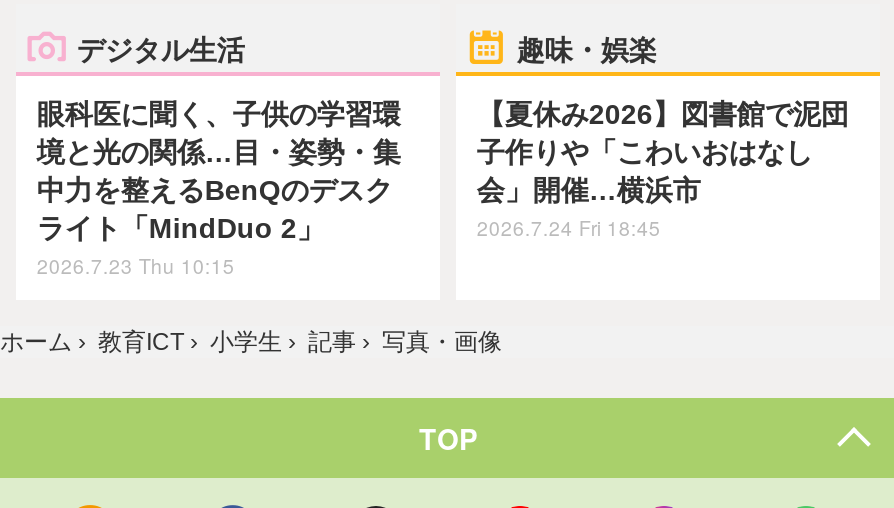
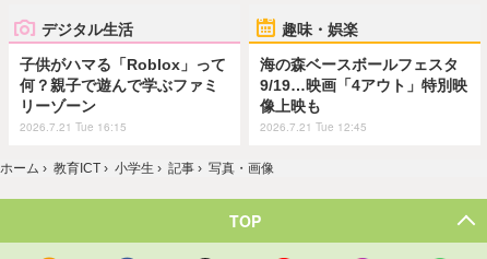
[37,98,401,280] 眼科医に聞く、子供の学習環 | 境と光の関係…目・姿勢・集 | 中力を整えるBenQのデスク | ライト「MindDuo 2」 | 2026.7.23 Thu 10:15 -> [20,56,226,134] 子供がハマる「Roblox」って | 何？親子で遊んで学ぶファミ | リーゾーン | 2026.7.21 Tue 16:15
[477,98,849,242] 【夏休み2026】図書館で泥団 | 子作りや「こわいおはなし | 会」開催…横浜市 | 2026.7.24 Fri 18:45 -> [260,56,468,134] 海の森ベースボールフェスタ | 9/19…映画「4アウト」特別映 | 像上映も | 2026.7.21 Tue 12:45

